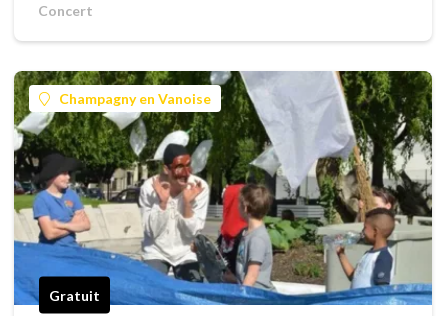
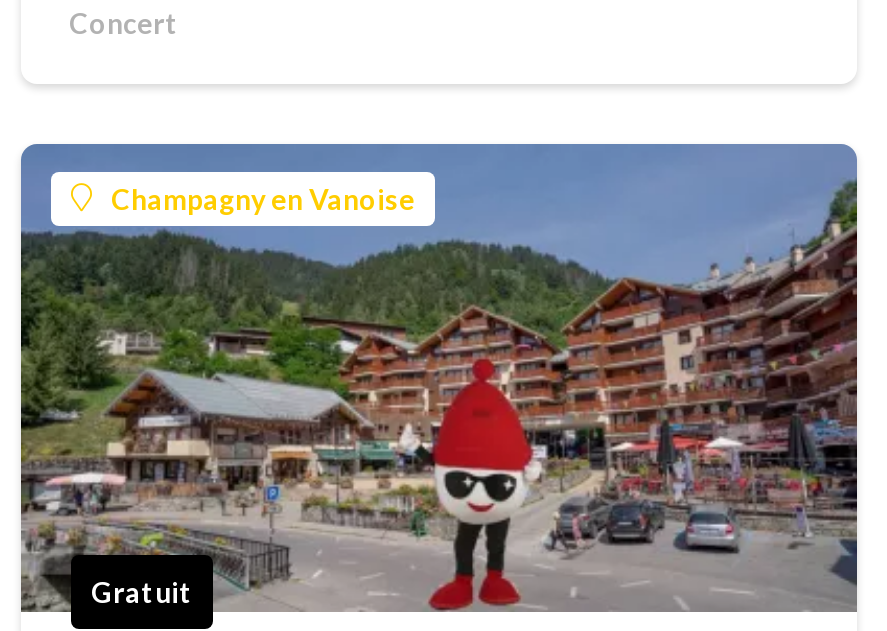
[13,70,433,306] [image] -> [19,142,859,614] [image]

